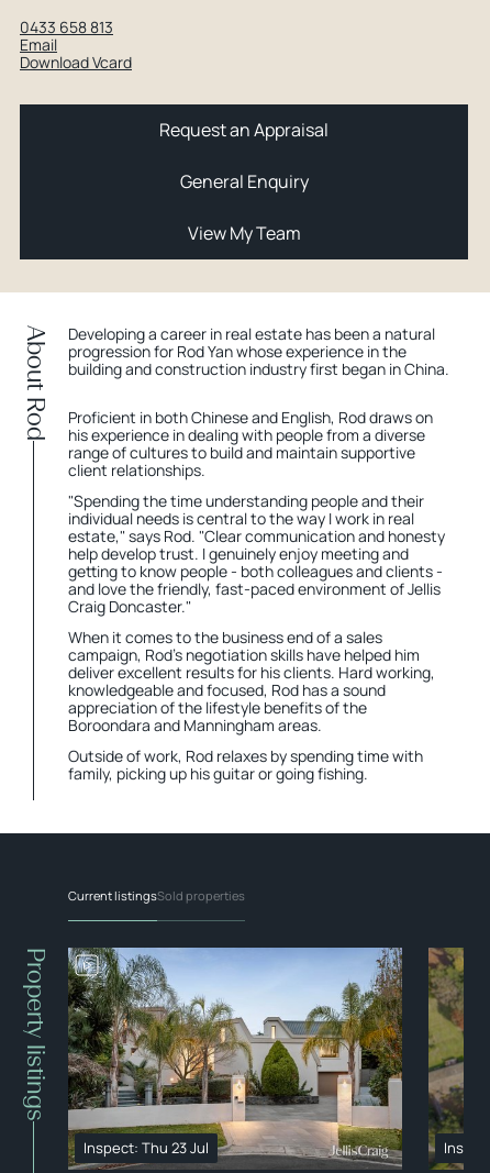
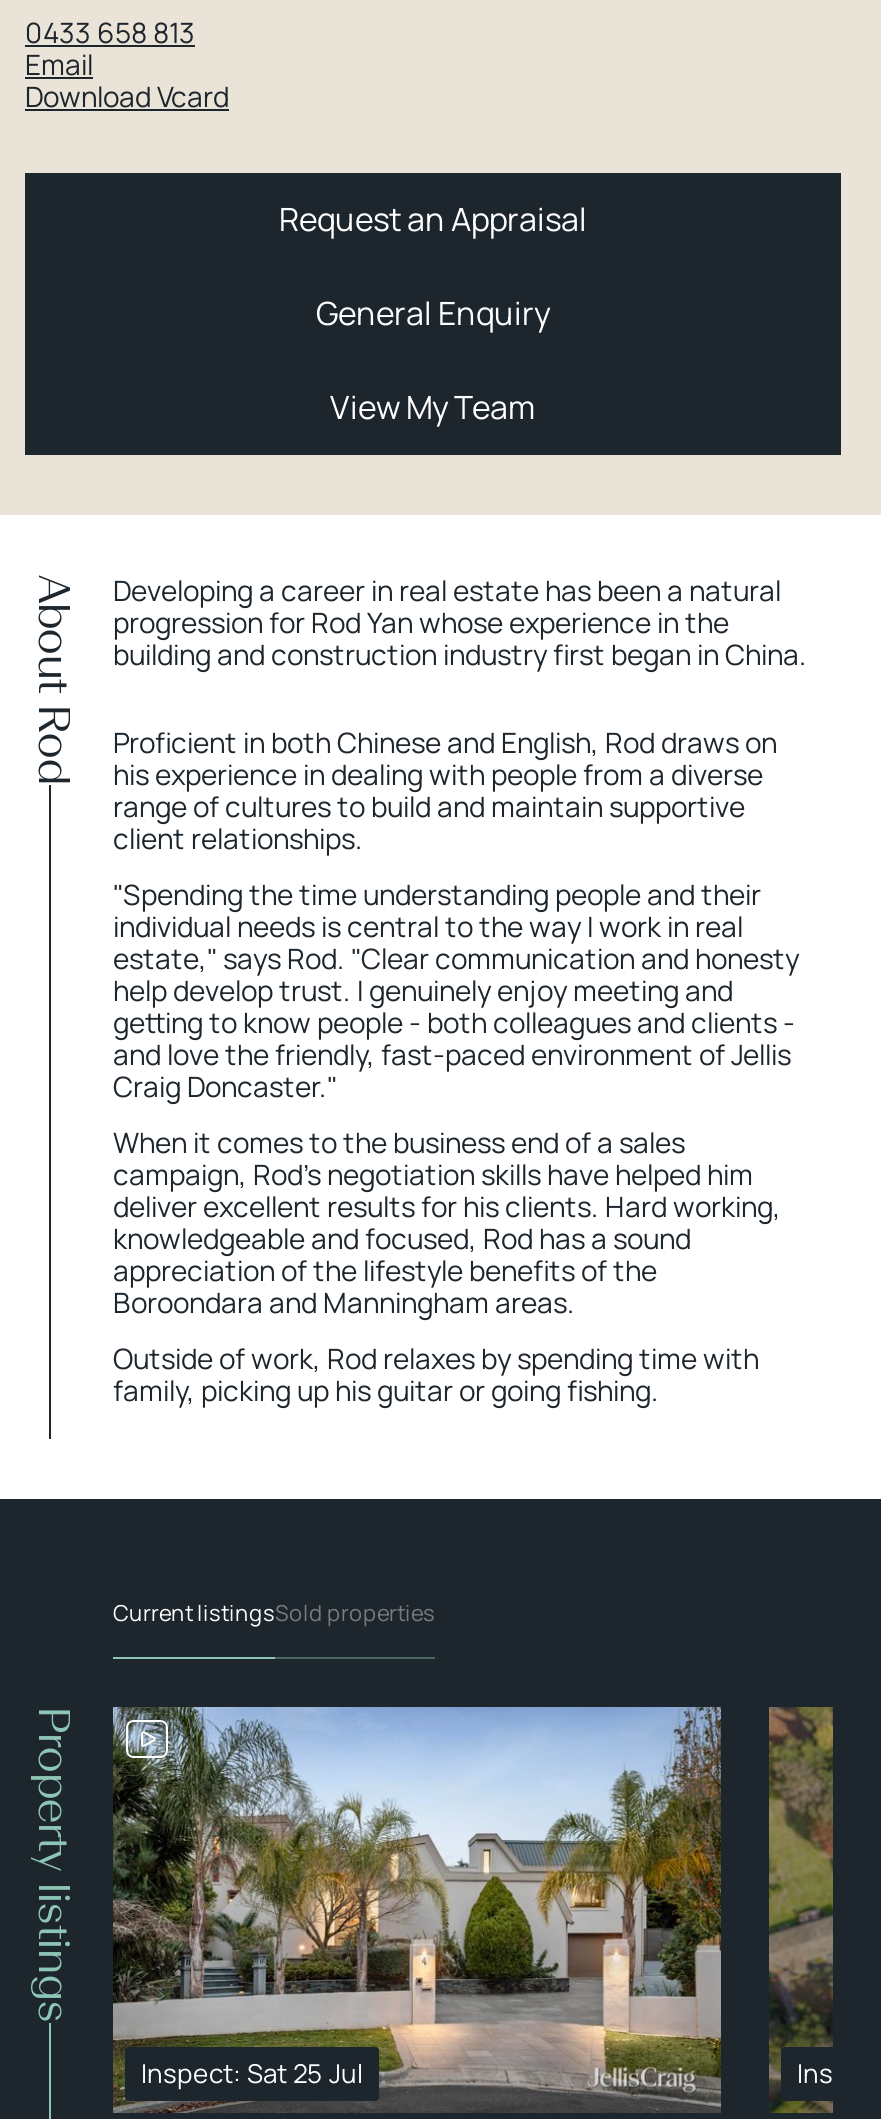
[83,1138,209,1158] Inspect: Thu 23 Jul -> [141,2054,363,2090] Inspect: Sat 25 Jul

